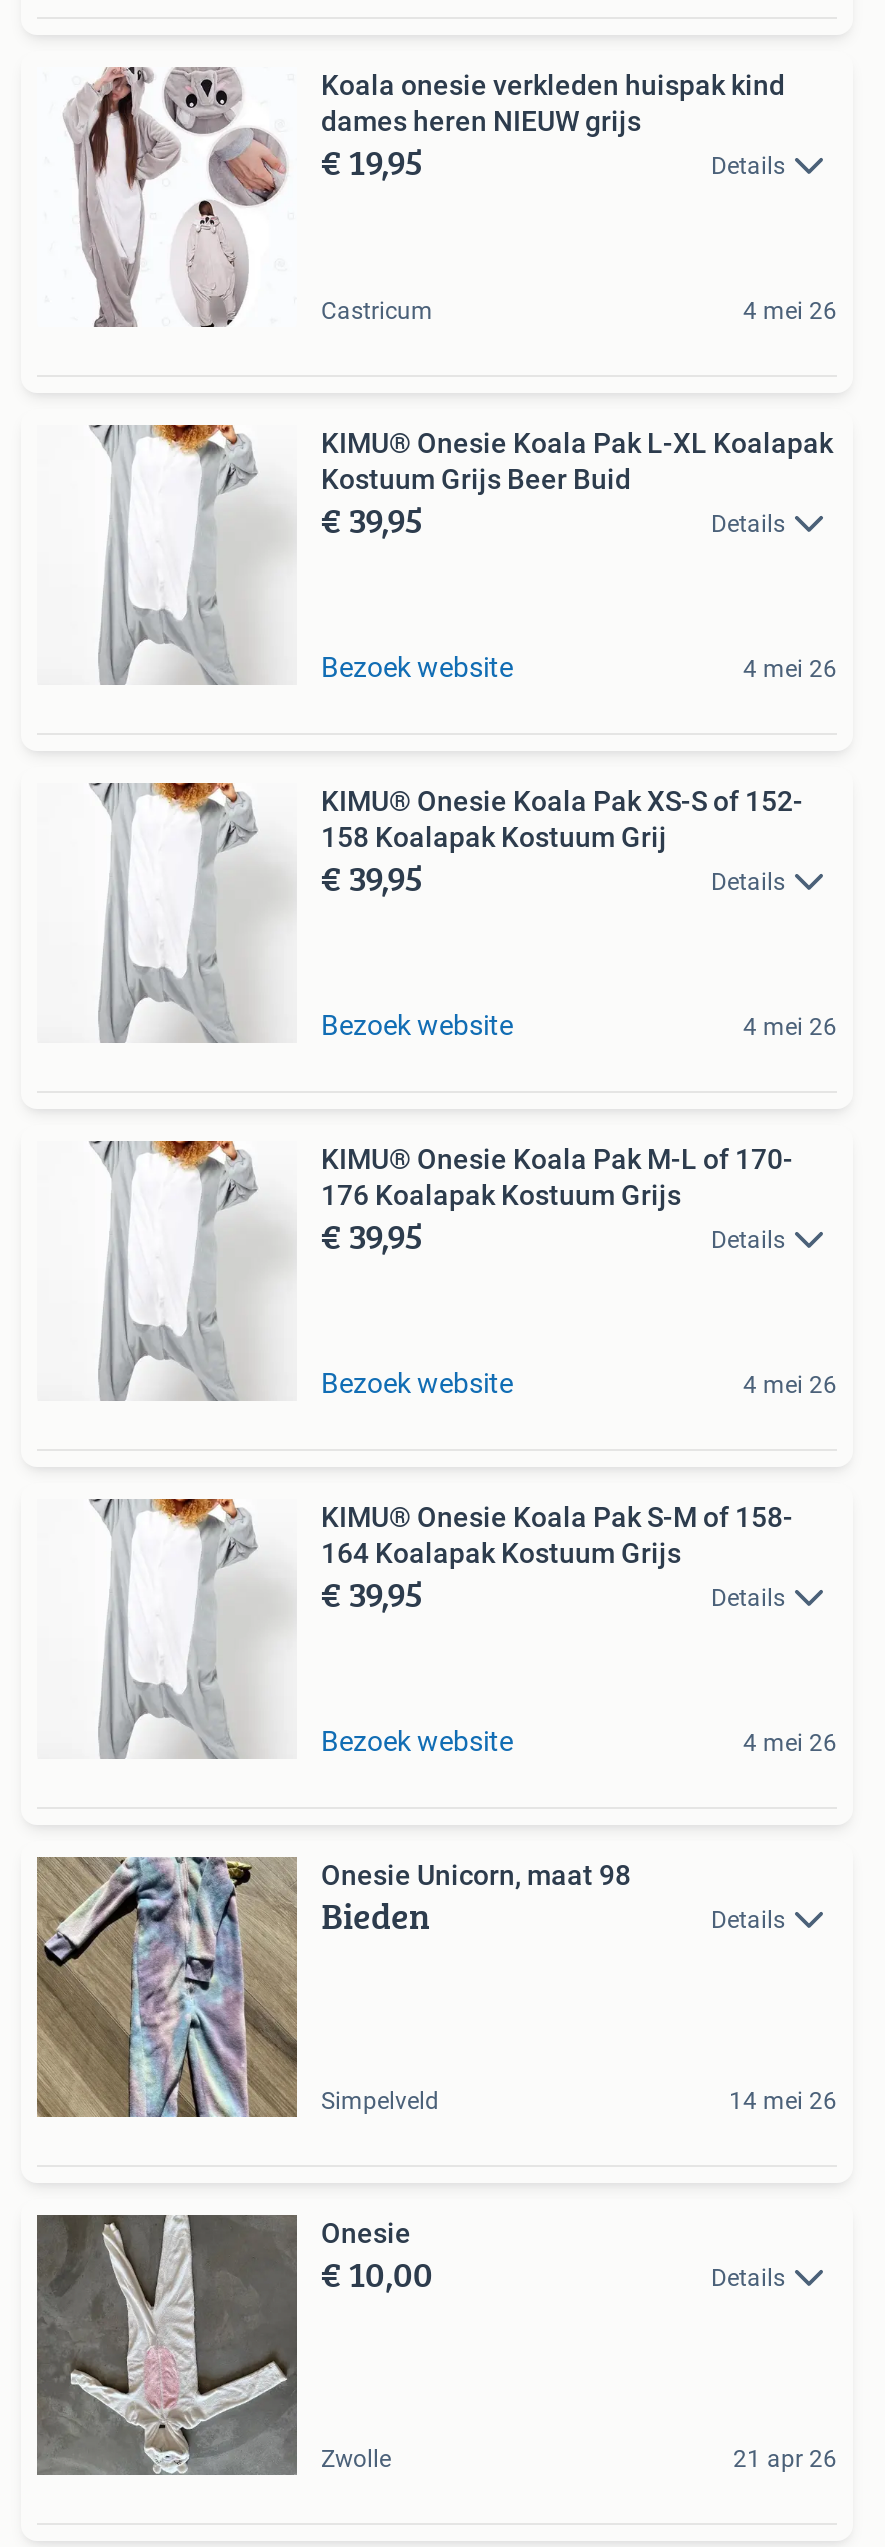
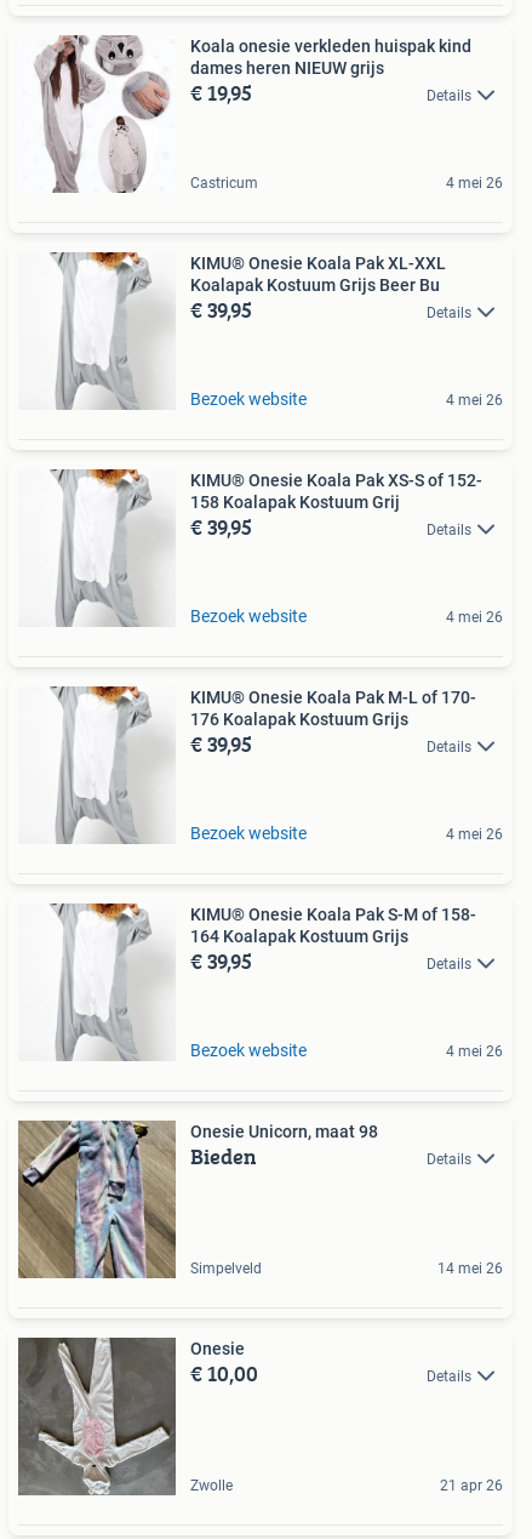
[321,427,833,495] KIMU® Onesie Koala Pak L-XL Koalapak | Kostuum Grijs Beer Buid -> [190,253,446,295] KIMU® Onesie Koala Pak XL-XXL | Koalapak Kostuum Grijs Beer Bu

